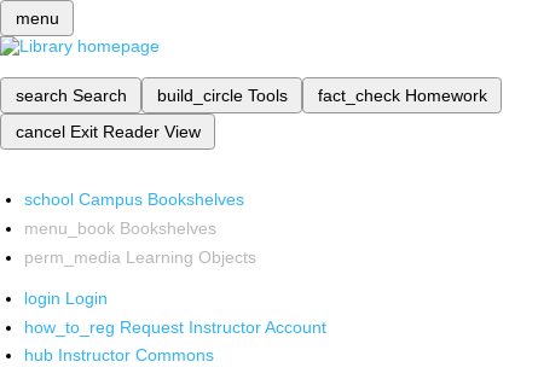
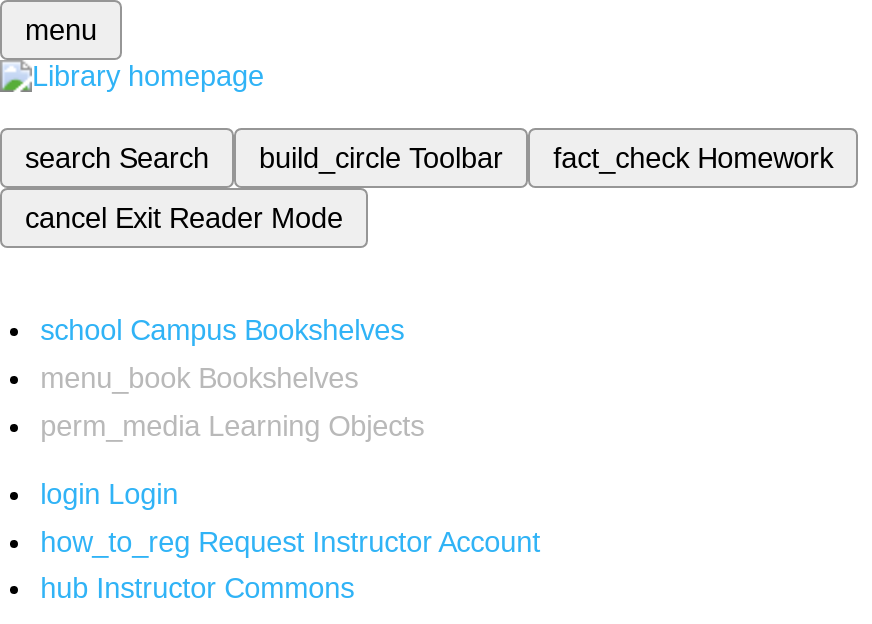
[157,86,287,105] build_circle Tools -> [259,142,503,174] build_circle Toolbar
[15,122,200,141] cancel Exit Reader View -> [25,202,343,234] cancel Exit Reader Mode

